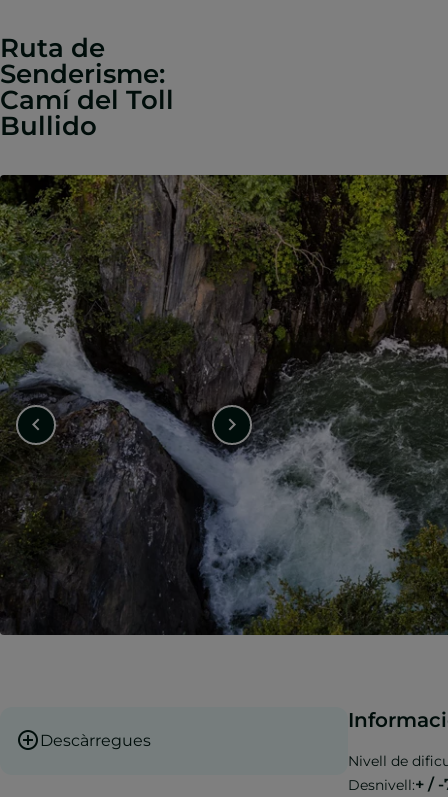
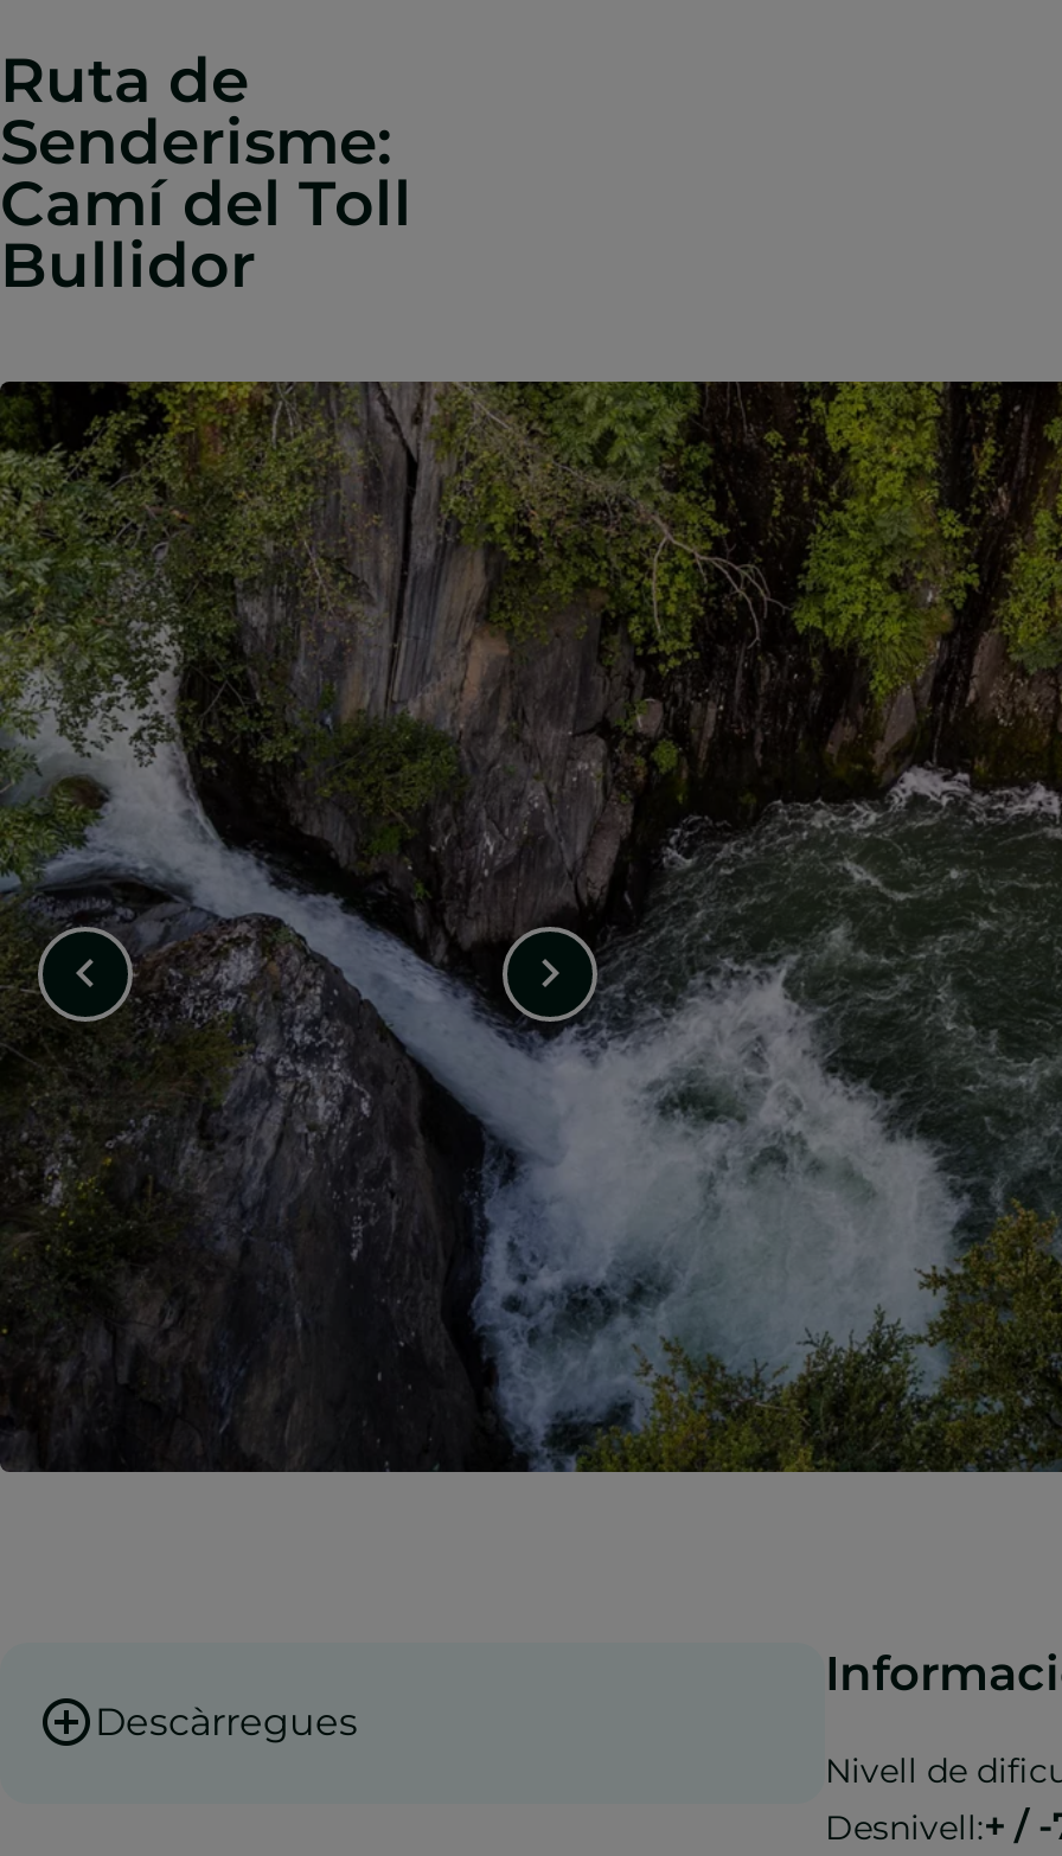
[0,110,97,142] Bullido -> [0,228,256,303] Bullidor

